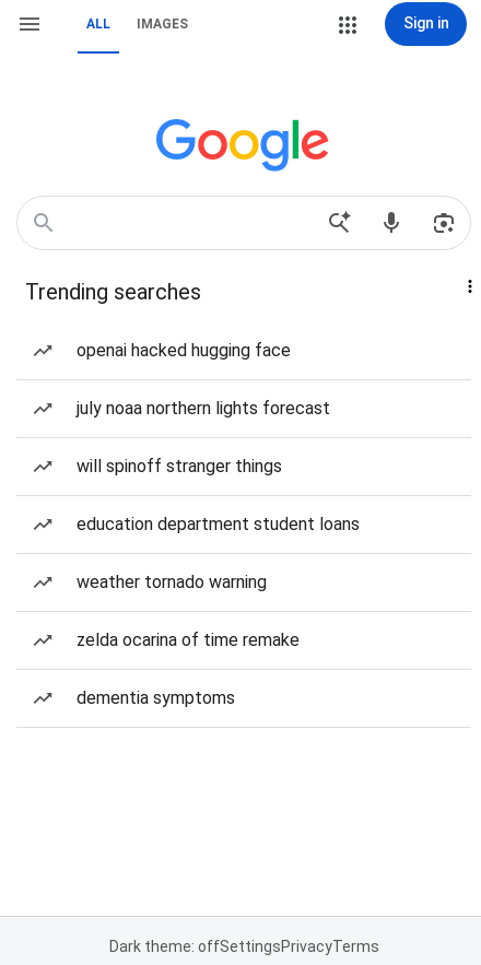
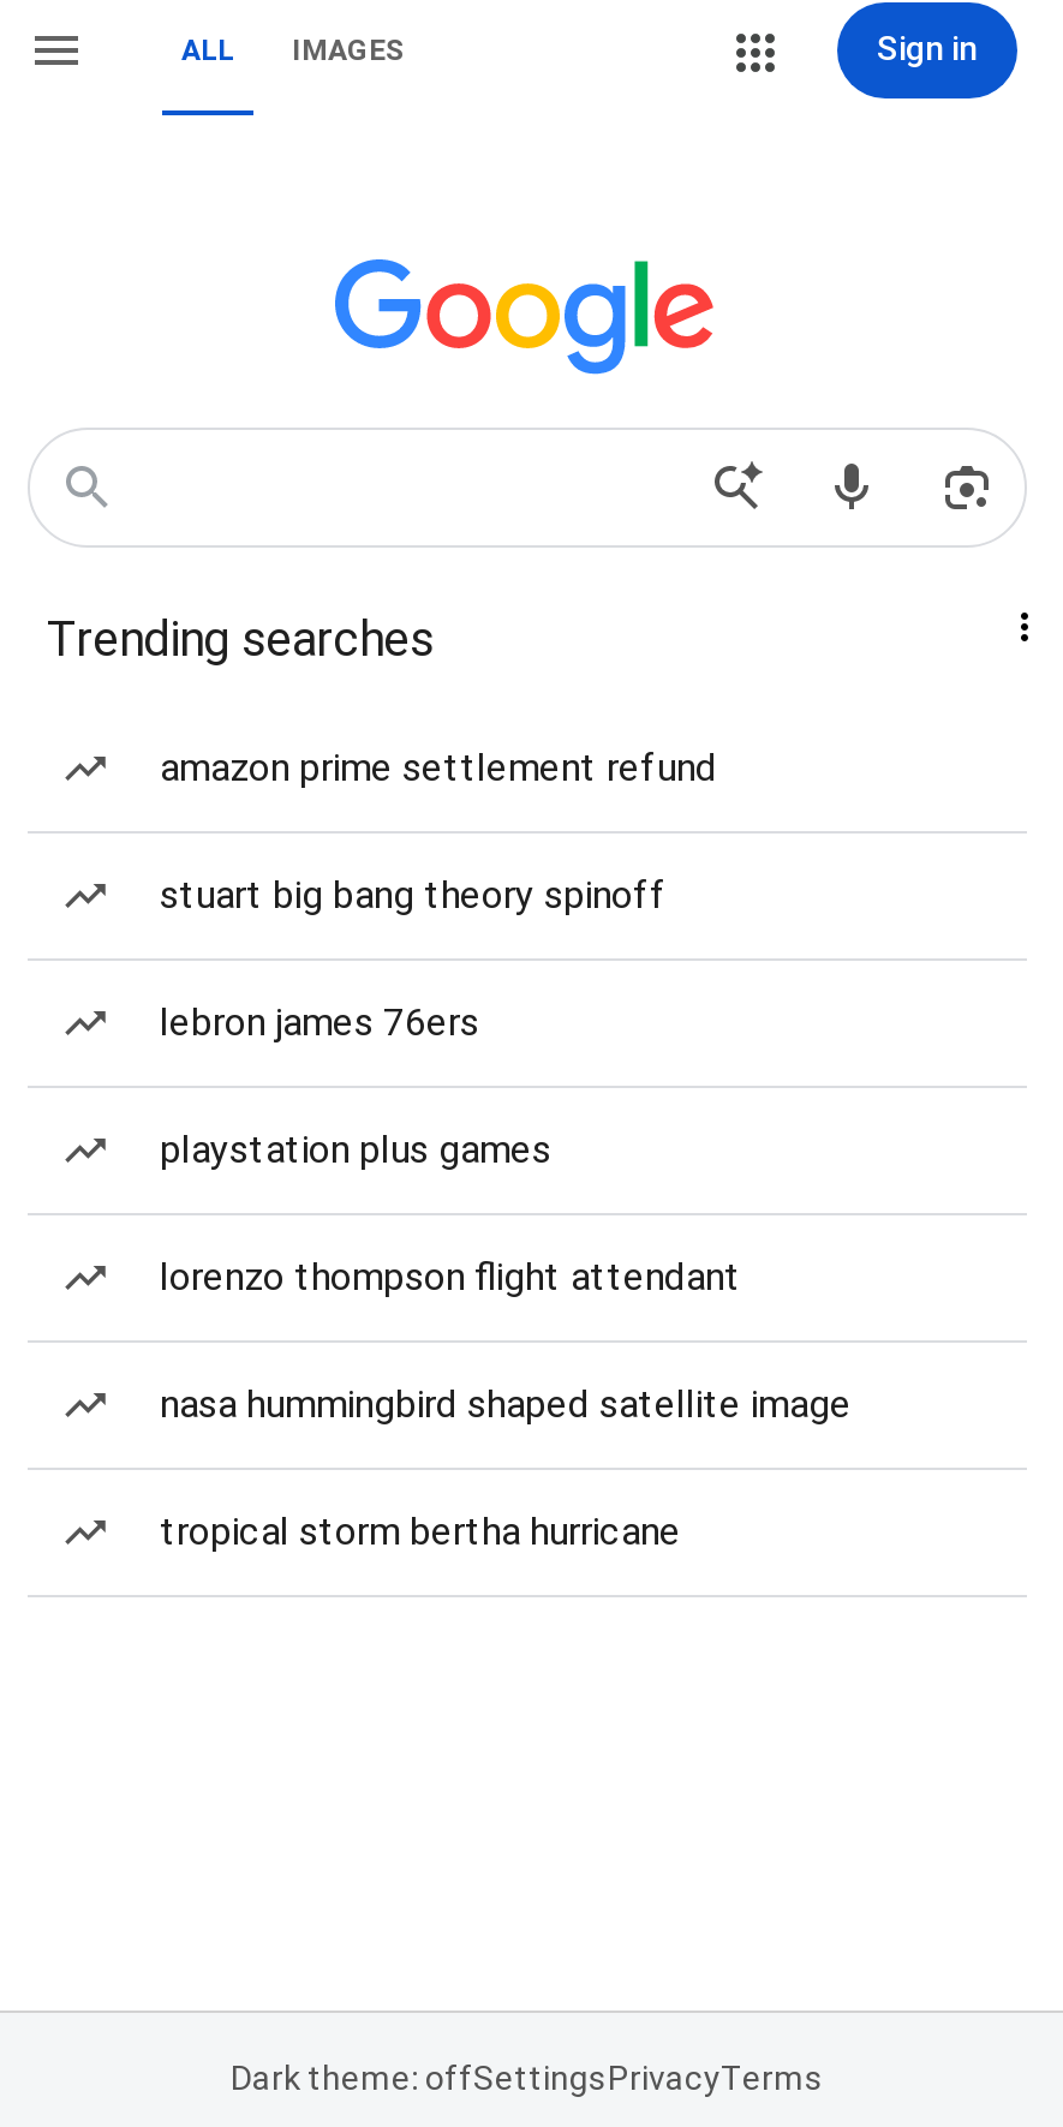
[77,340,291,361] openai hacked hugging face -> [160,745,717,790] amazon prime settlement refund
[77,398,330,419] july noaa northern lights forecast -> [160,872,667,918] stuart big bang theory spinoff
[77,456,282,476] will spinoff stranger things -> [160,999,479,1045] lebron james 76ers
[77,514,360,534] education department student loans -> [160,1127,551,1172] playstation plus games
[77,572,267,592] weather tornado warning -> [160,1254,741,1299] lorenzo thompson flight attendant
[77,629,300,650] zelda ocarina of time remake -> [160,1381,852,1427] nasa hummingbird shaped satellite image
[77,687,235,708] dementia symptoms -> [160,1508,681,1554] tropical storm bertha hurricane

